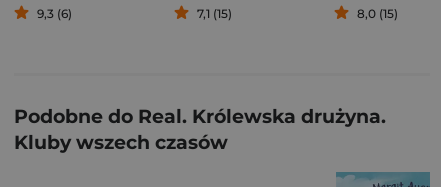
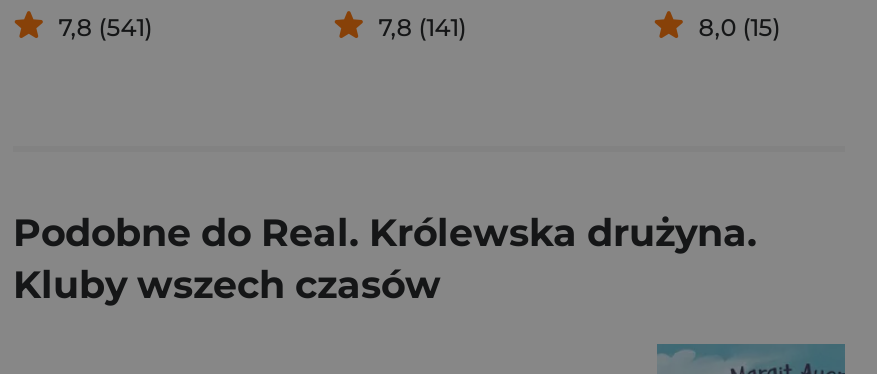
[37,6,72,21] 9,3 (6) -> [59,12,153,42] 7,8 (541)
[197,6,232,21] 7,1 (15) -> [379,12,467,42] 7,8 (141)

